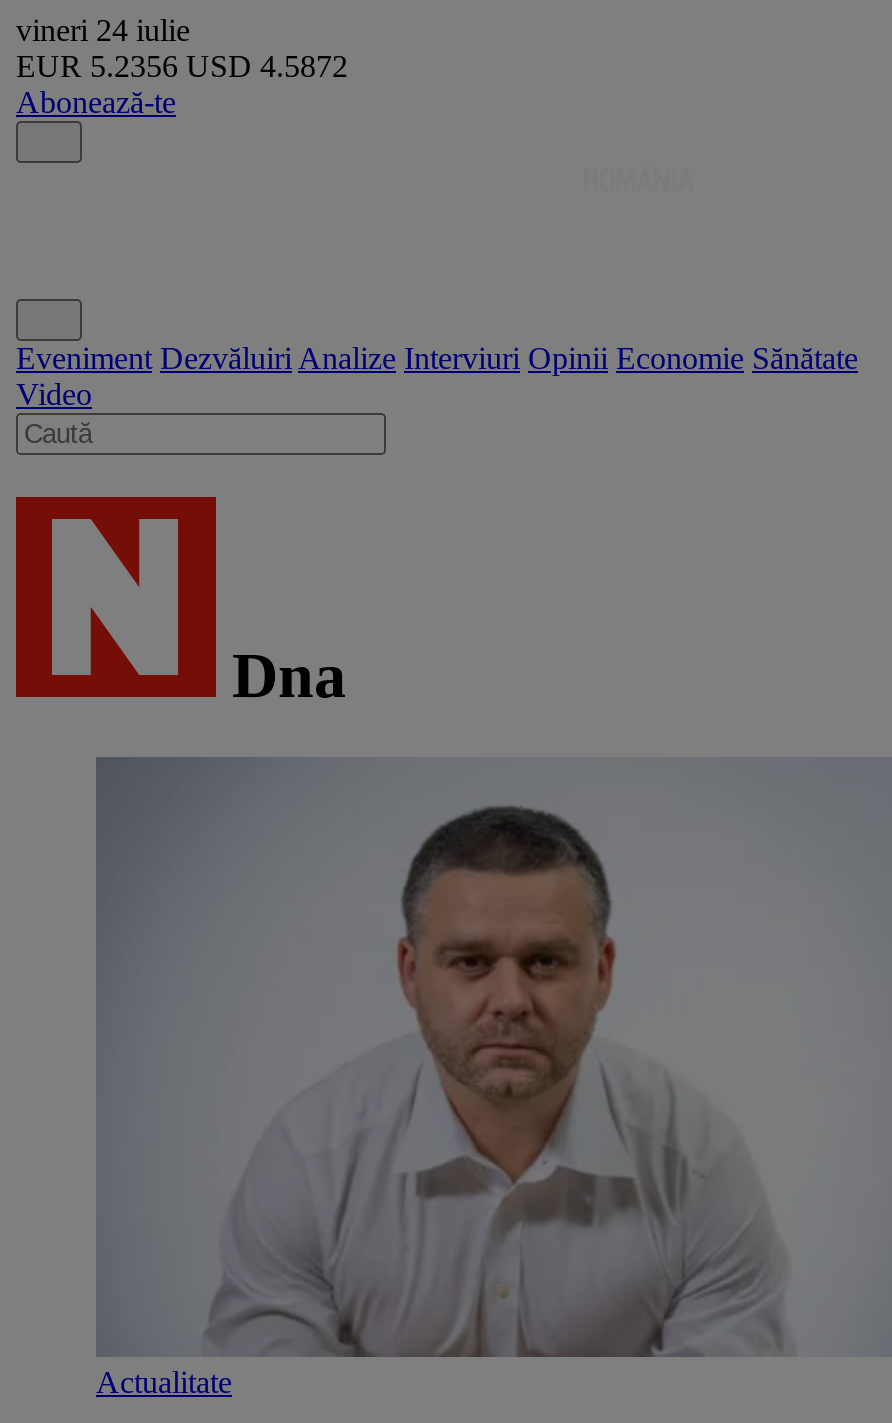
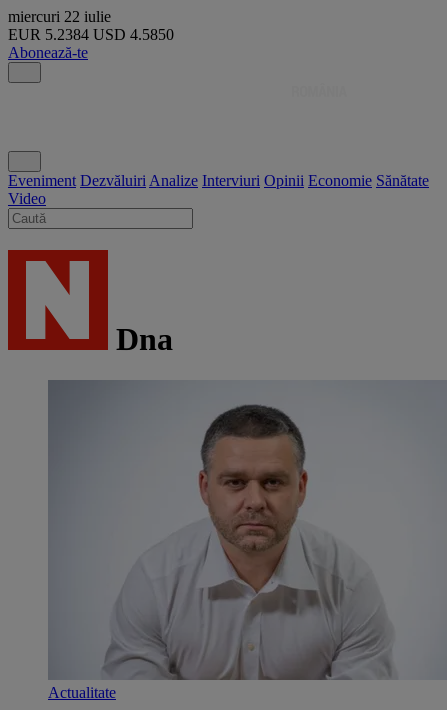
[16,13,190,47] vineri 24 iulie -> [8,8,111,25] miercuri 22 iulie
[16,49,348,83] EUR 5.2356 USD 4.5872 -> [8,26,174,43] EUR 5.2384 USD 4.5850

